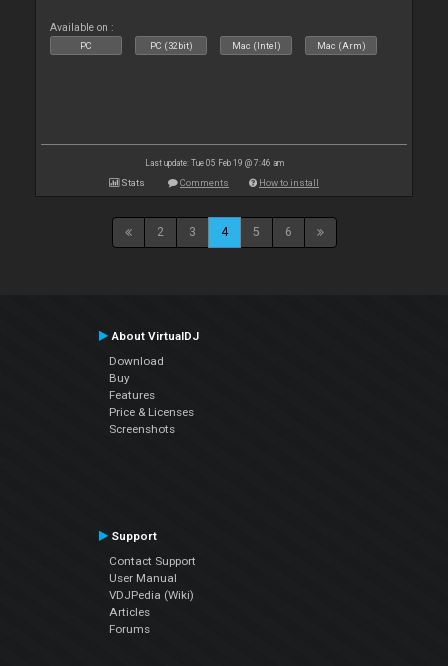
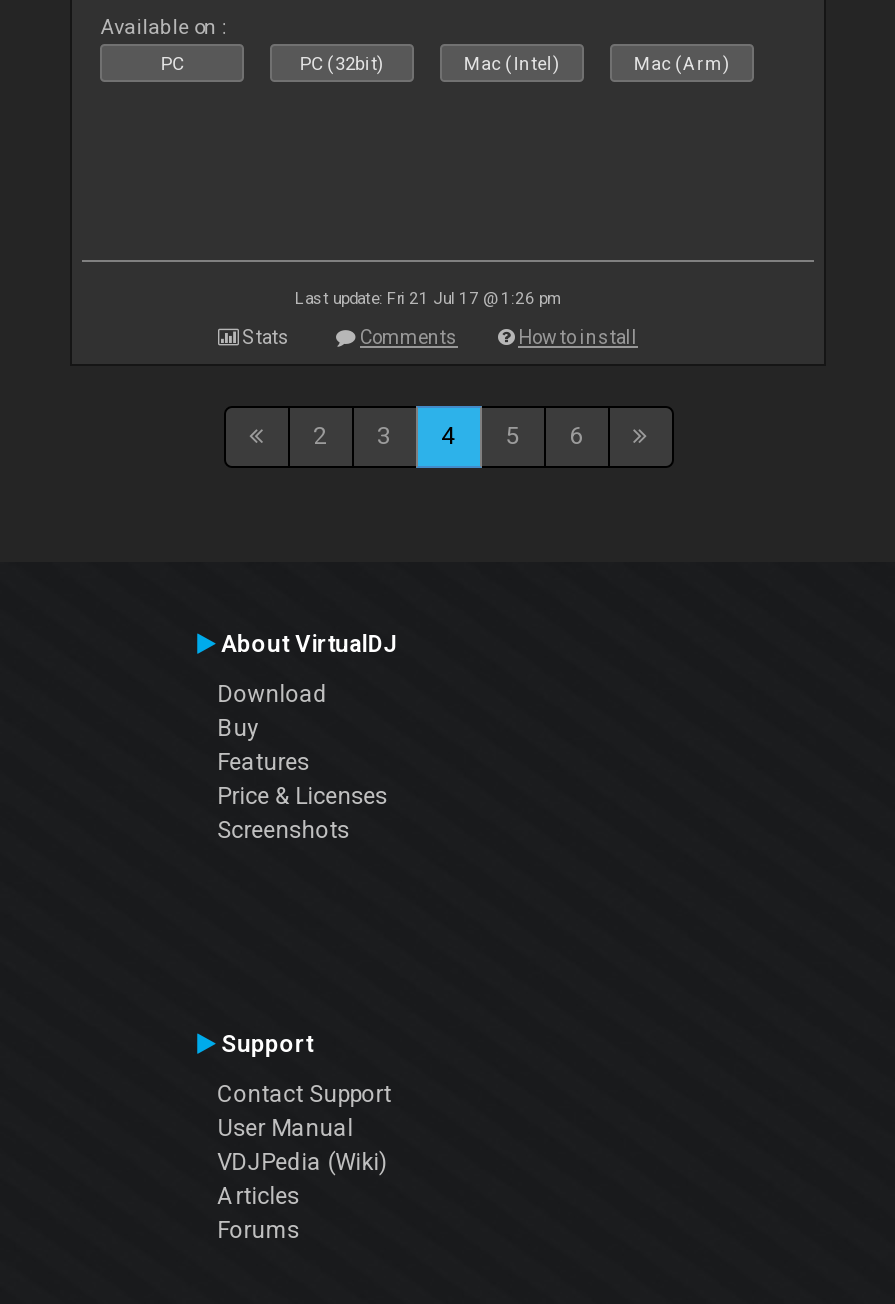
[144,158,283,168] Last update: Tue 05 Feb 19 @ 7:46 am -> [295,288,561,308] Last update: Fri 21 Jul 17 @ 1:26 pm

